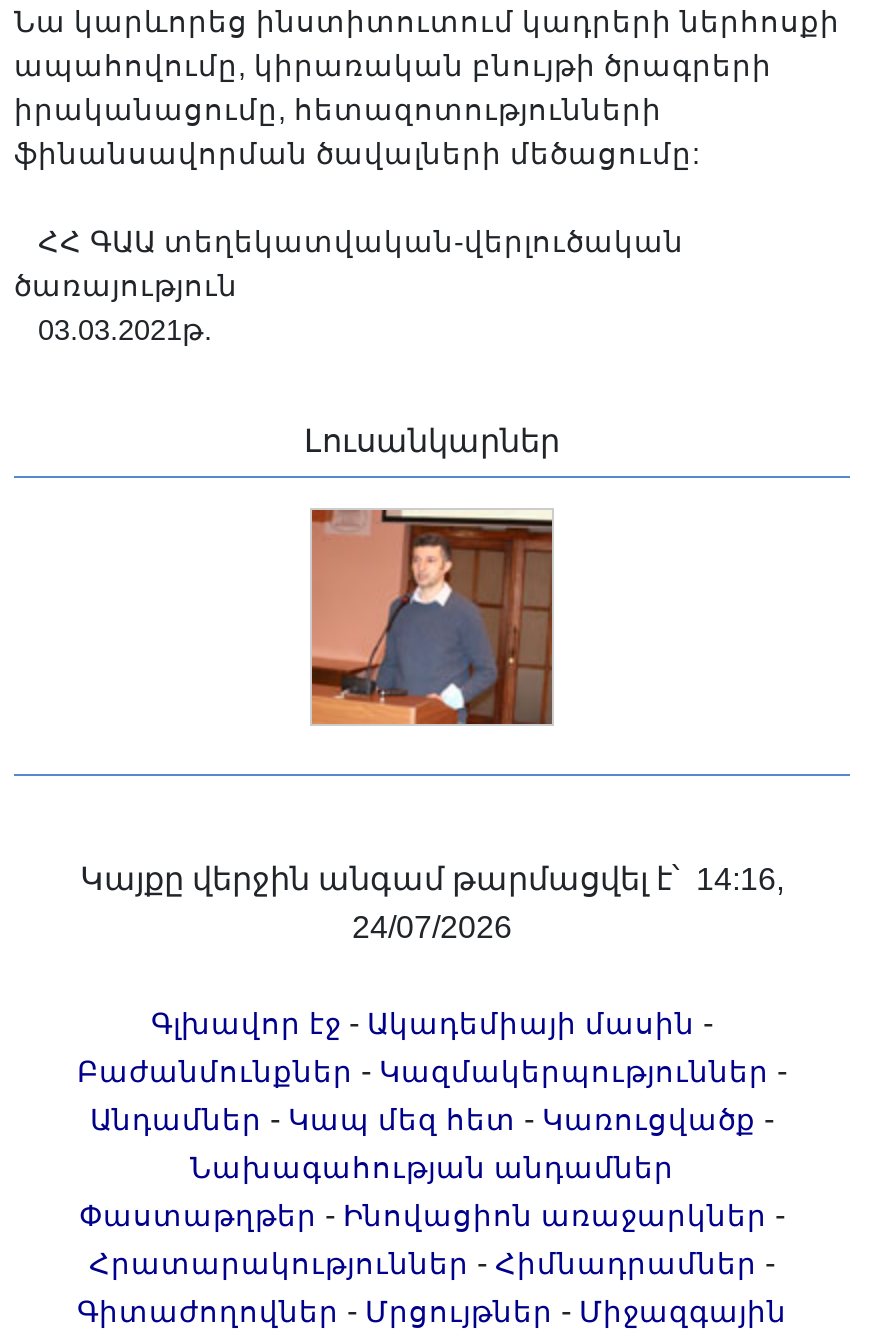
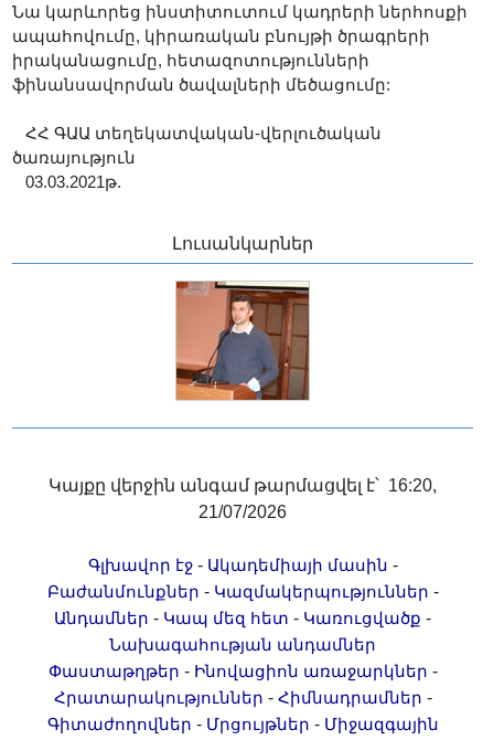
[80,862,784,896] Կայքը վերջին անգամ թարմացվել է՝ 14:16, -> [49,476,437,495] Կայքը վերջին անգամ թարմացվել է՝ 16:20,
[352,910,512,944] 24/07/2026 -> [198,503,287,521] 21/07/2026

